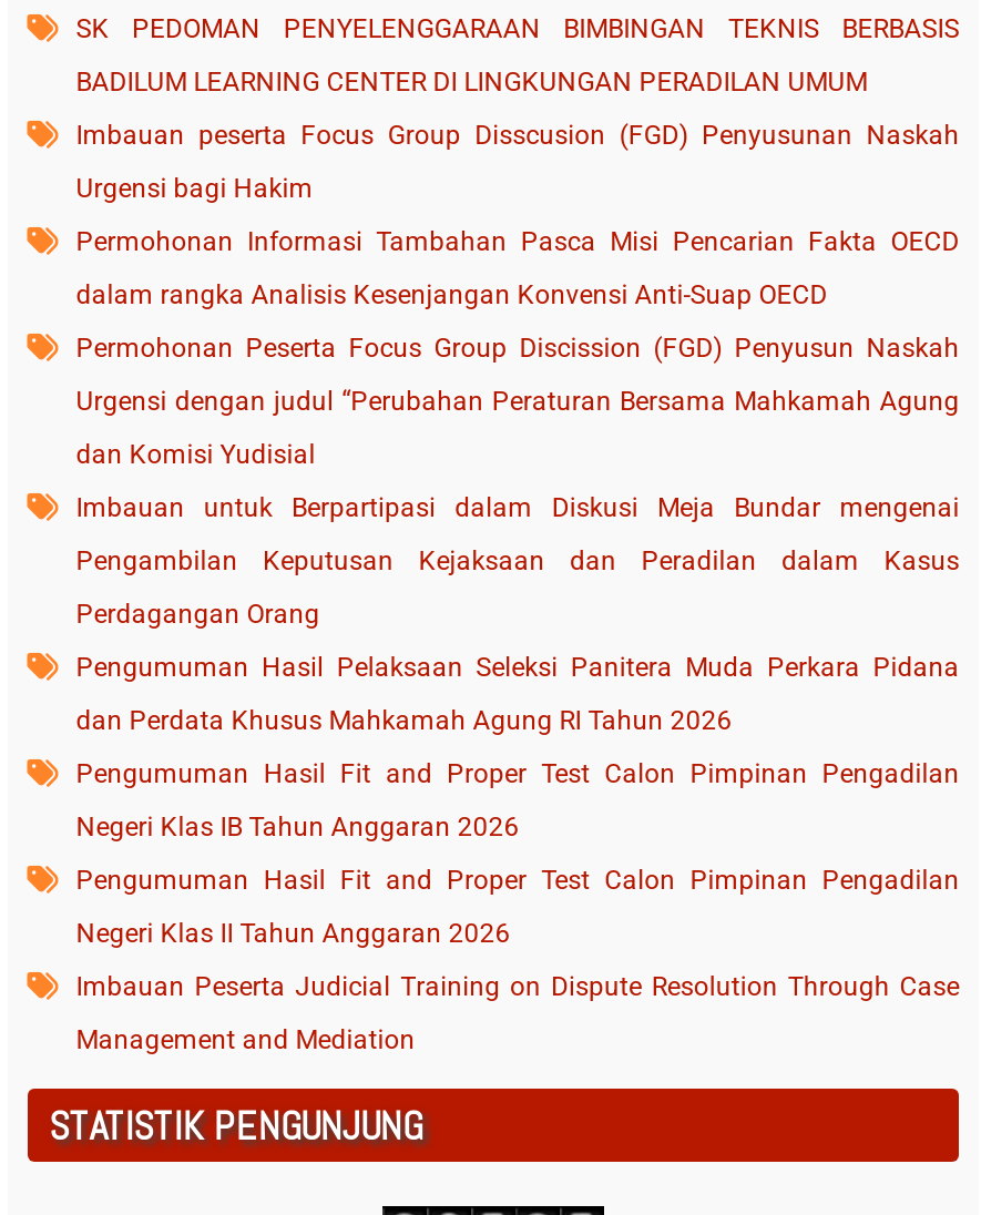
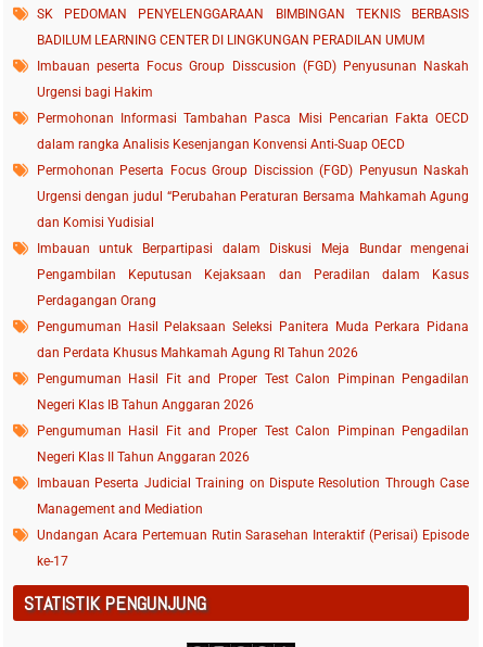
none -> [37,528,469,569] Undangan Acara Pertemuan Rutin Sarasehan Interaktif (Perisai) Episode | ke-17

